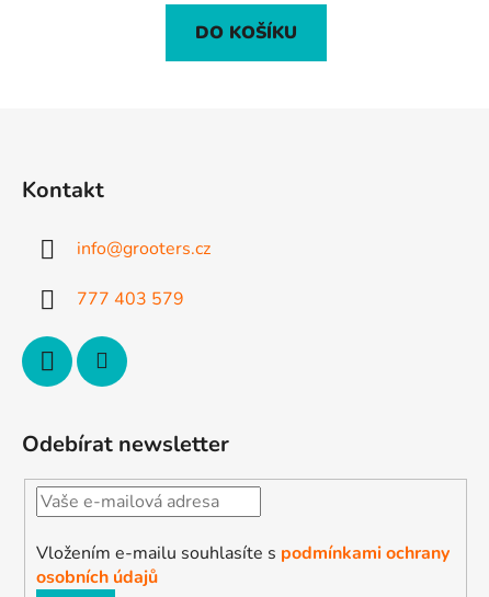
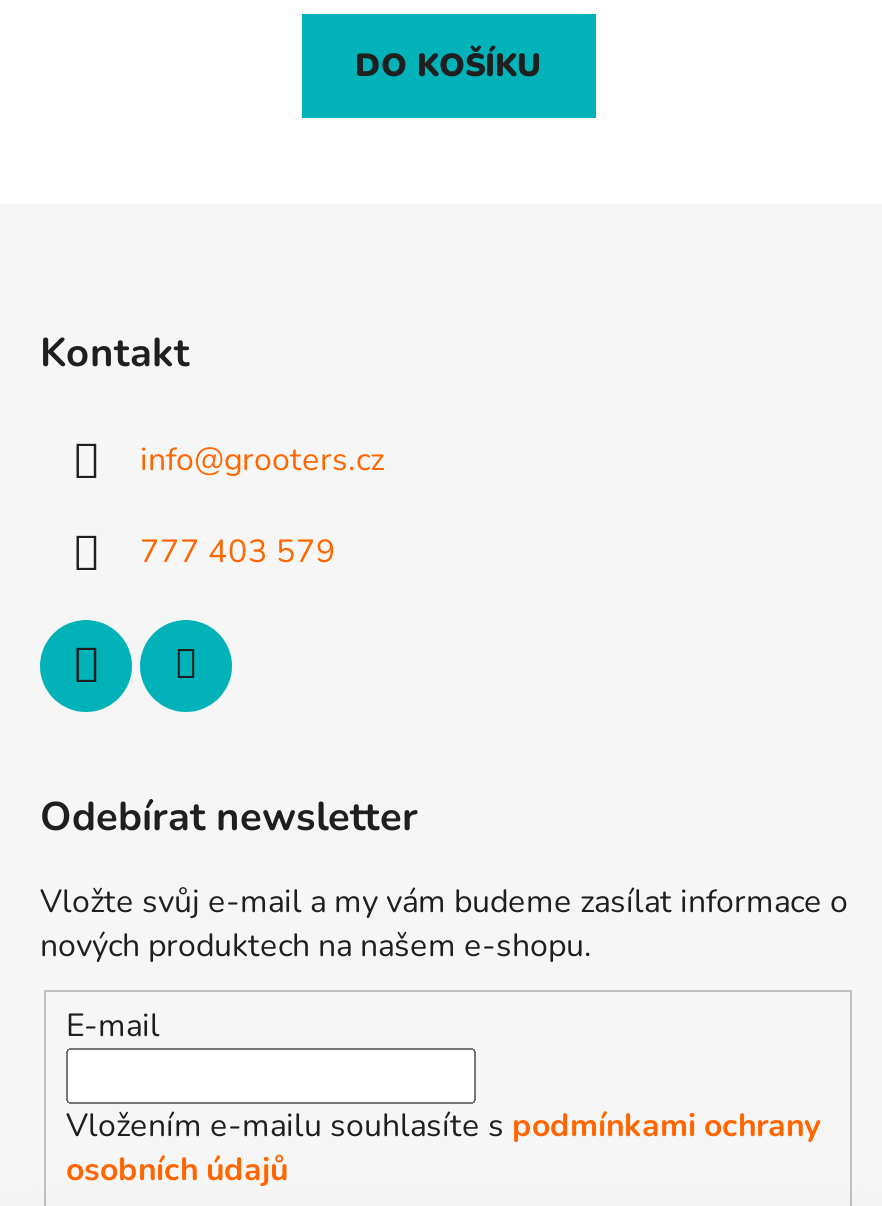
none -> [40,880,848,1048] Vložte svůj e-mail a my vám budeme zasílat informace o | nových produktech na našem e-shopu. | E-mail

